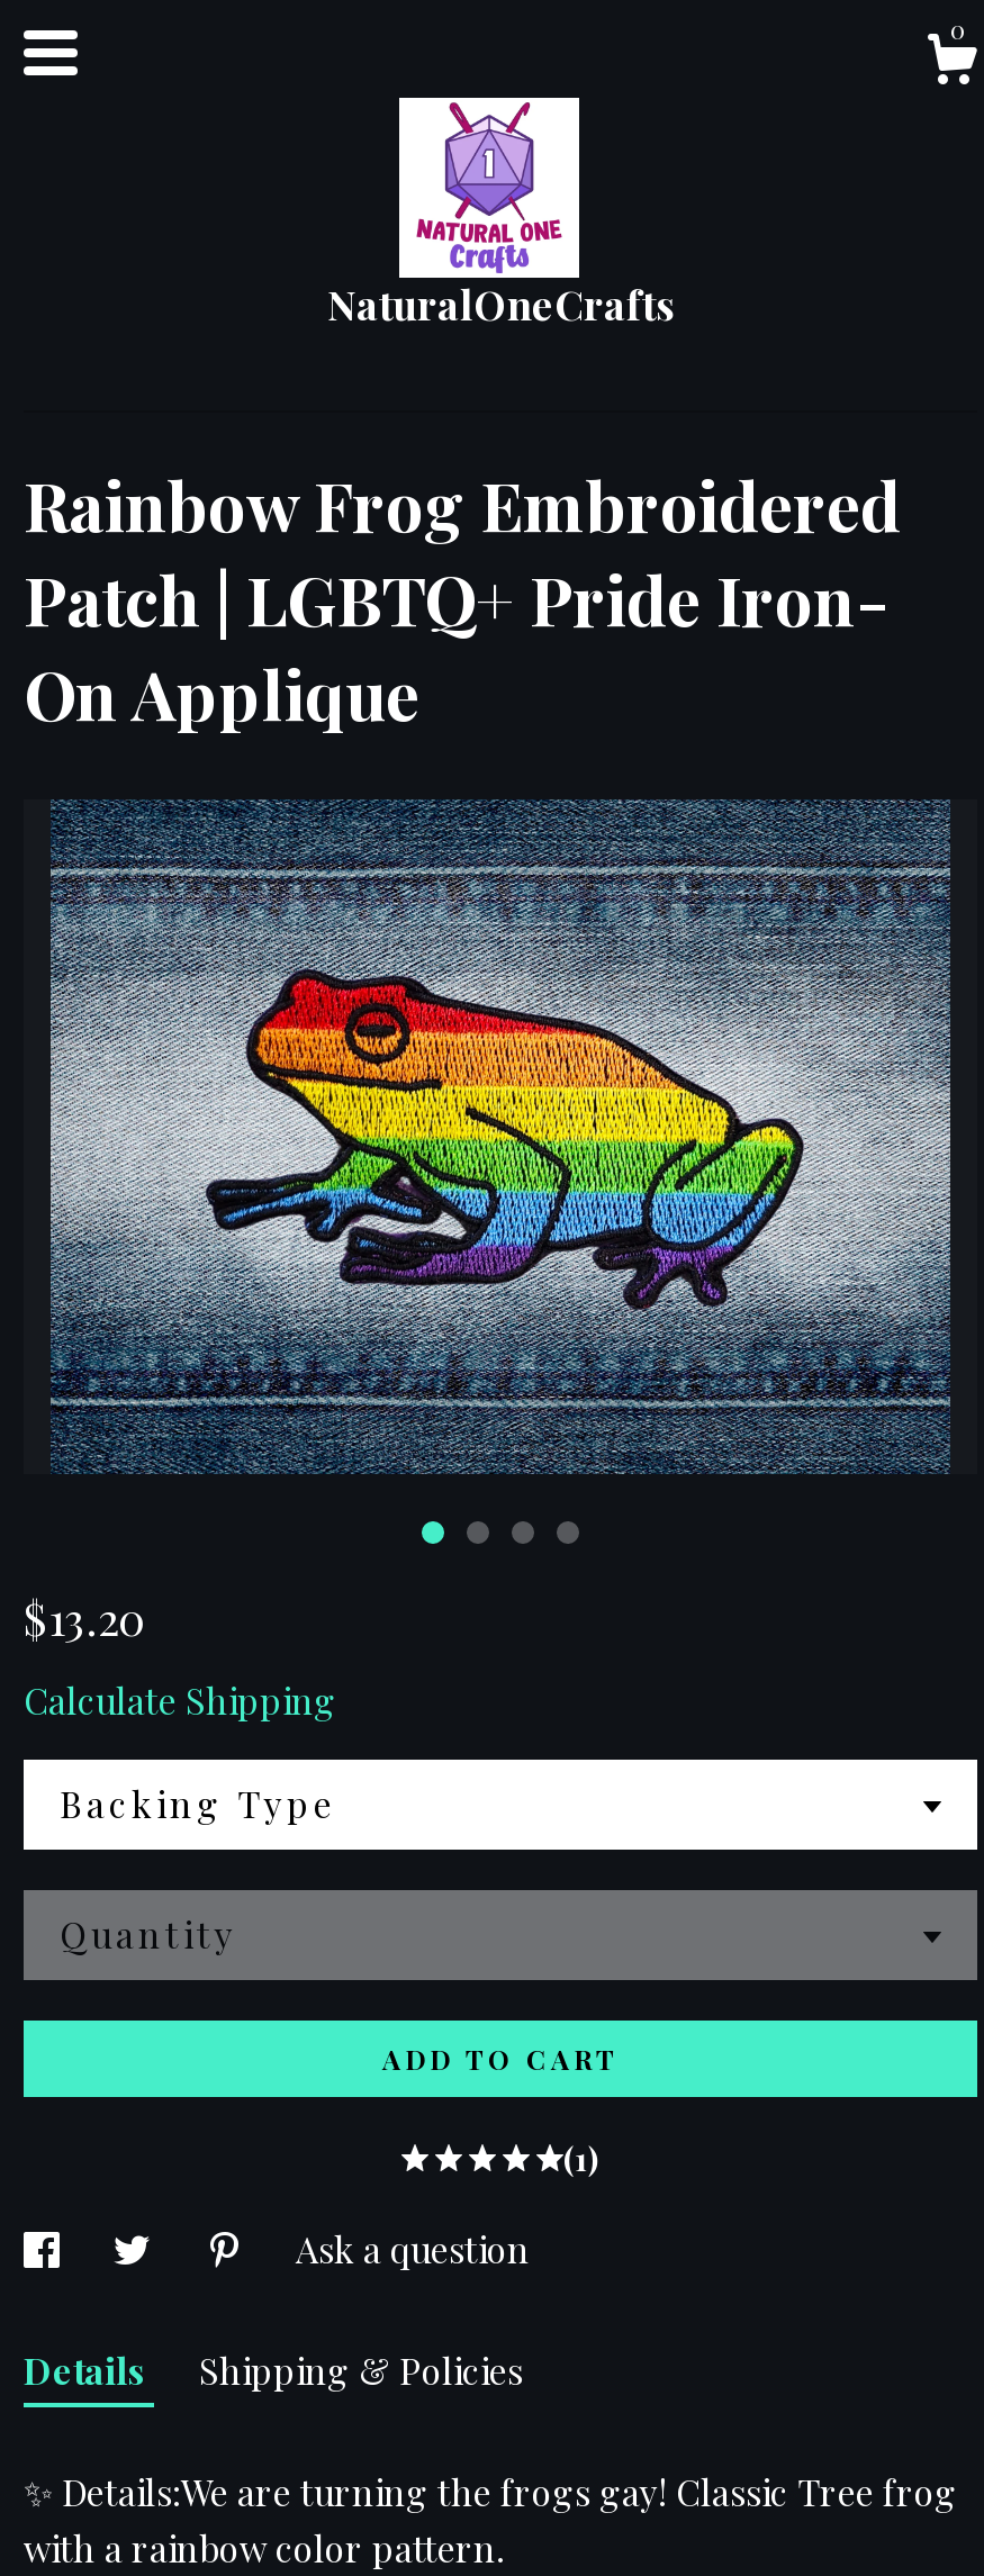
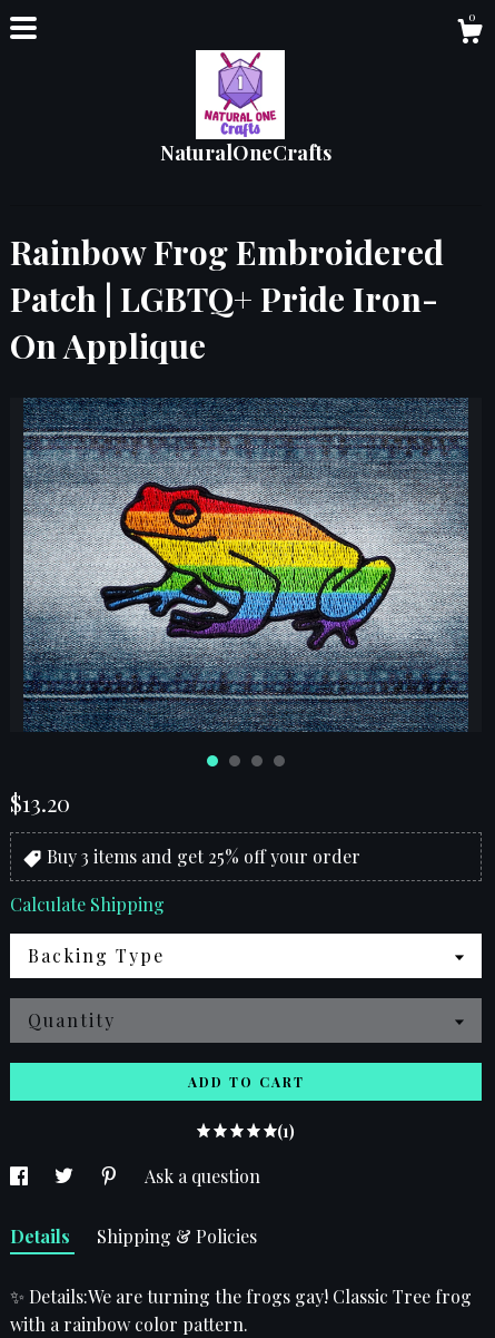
none -> [42,844,360,868] Buy 3 items and get 25% off your order

